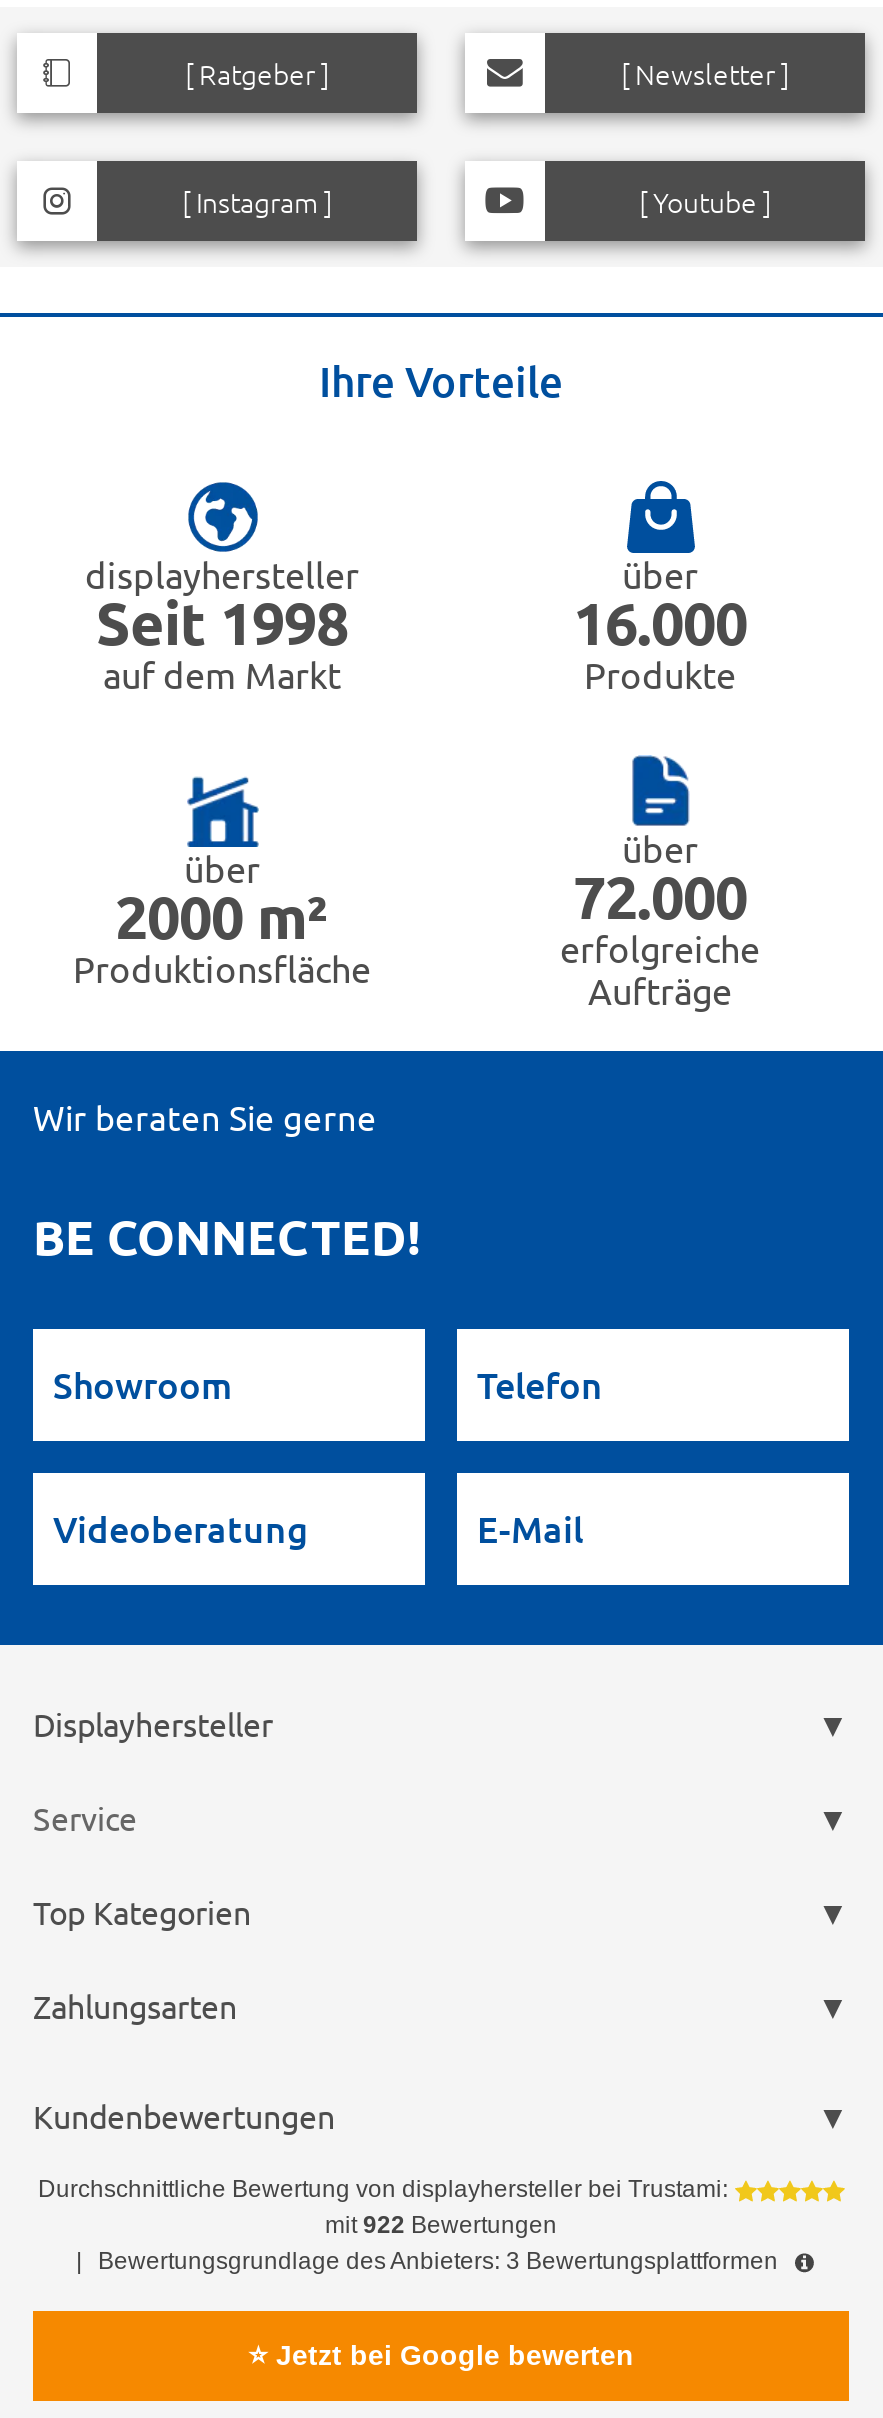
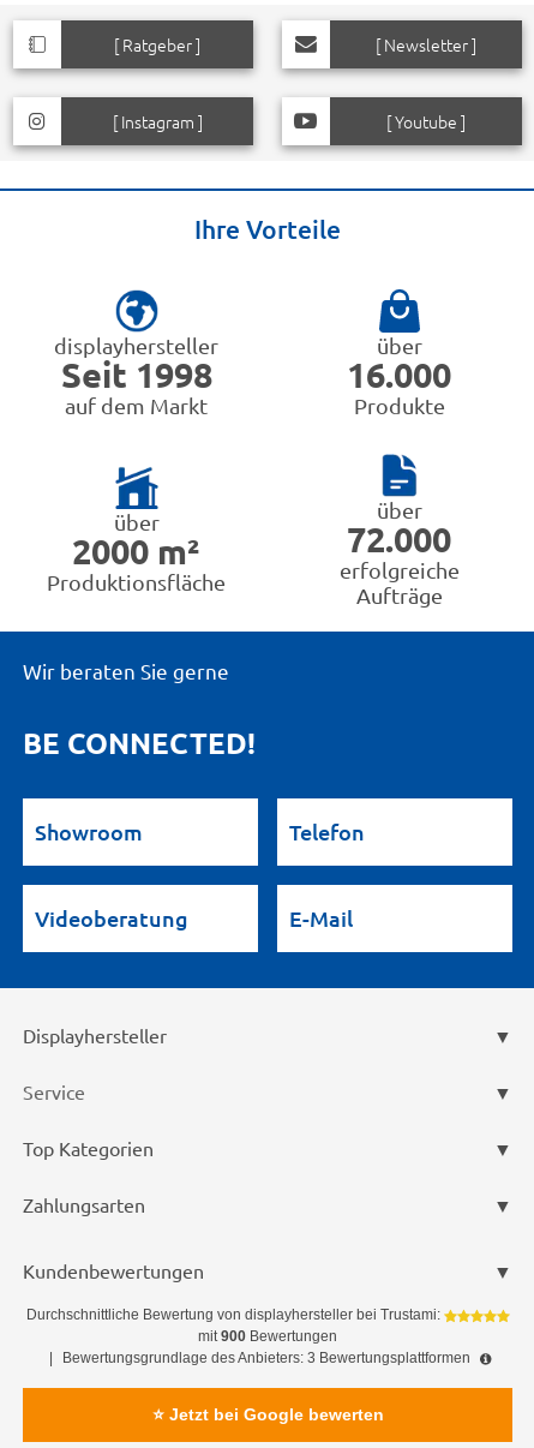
[325,2210,557,2238] mit 922 Bewertungen -> [198,1328,337,1344] mit 900 Bewertungen

